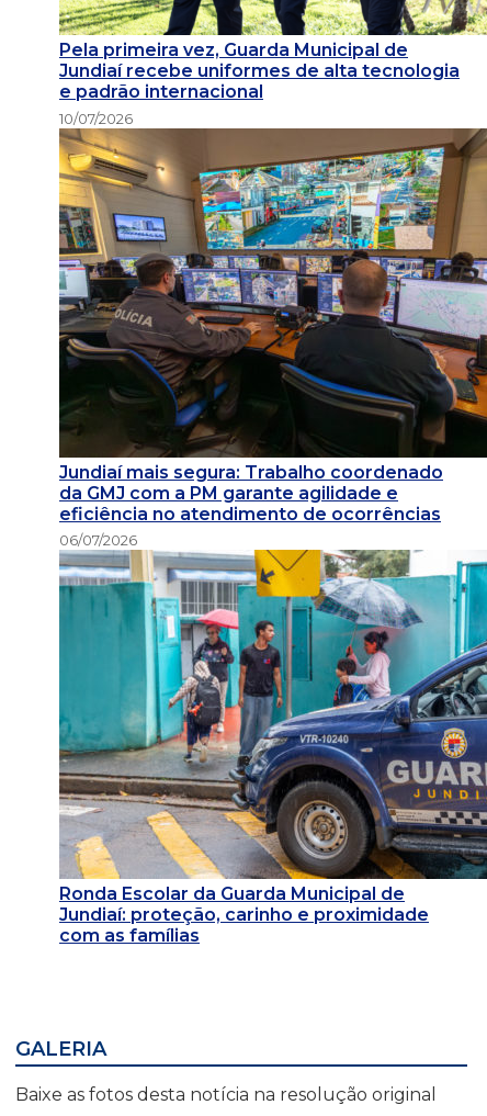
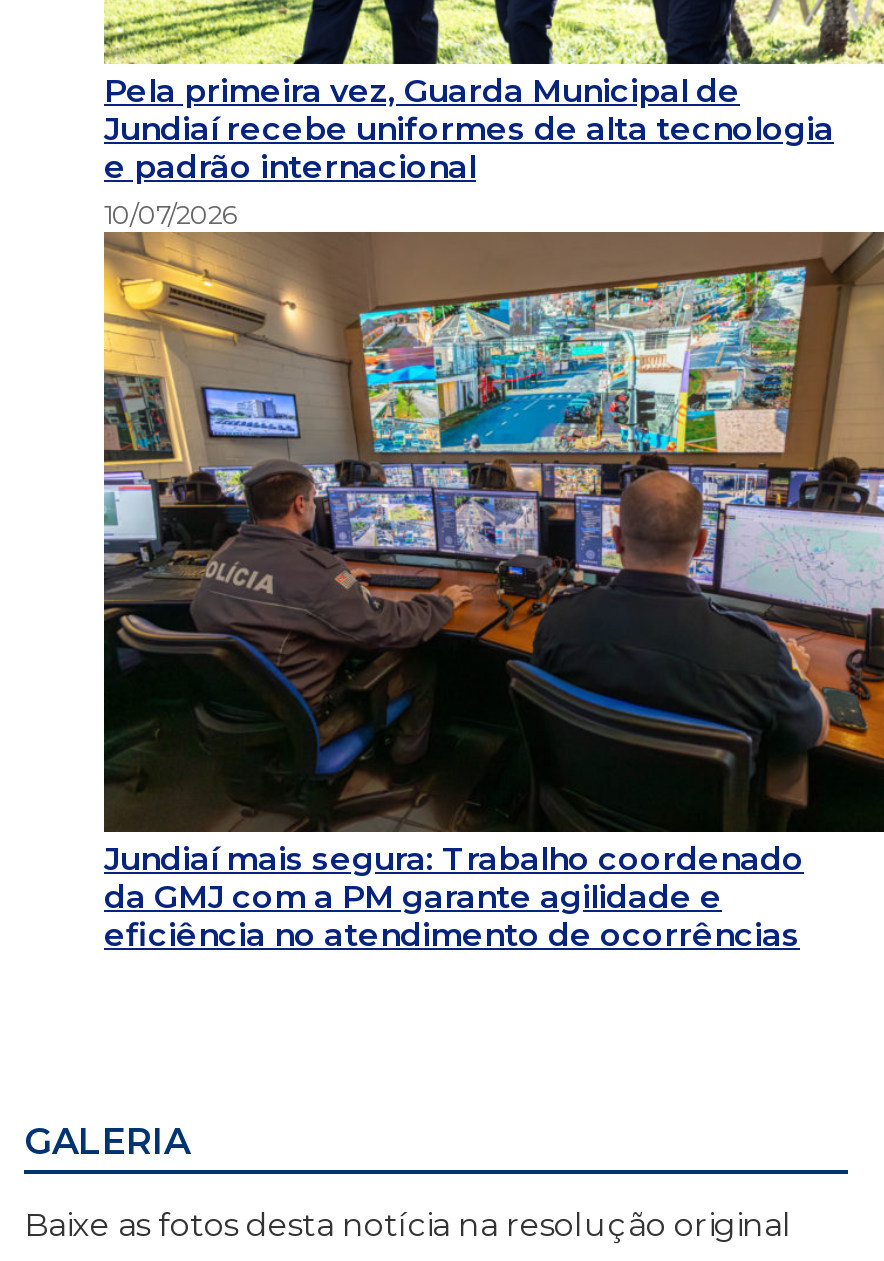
[58,532,484,879] [image] | 06/07/2026 -> none
[59,884,429,946] Ronda Escolar da Guarda Municipal de | Jundiaí: proteção, carinho e proximidade | com as famílias -> none

